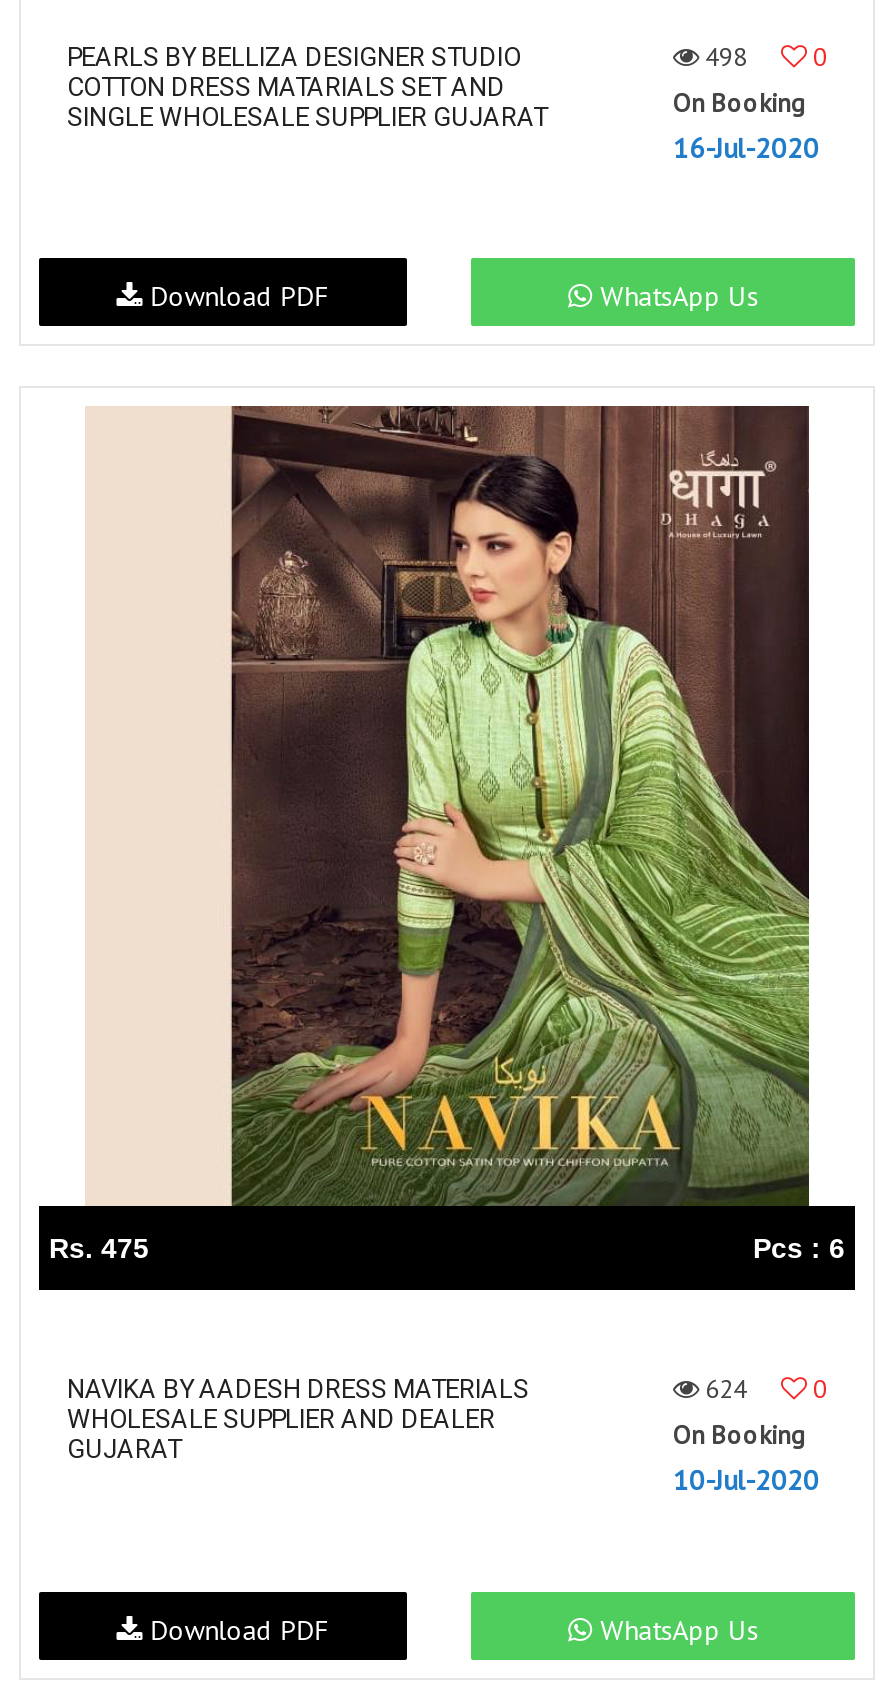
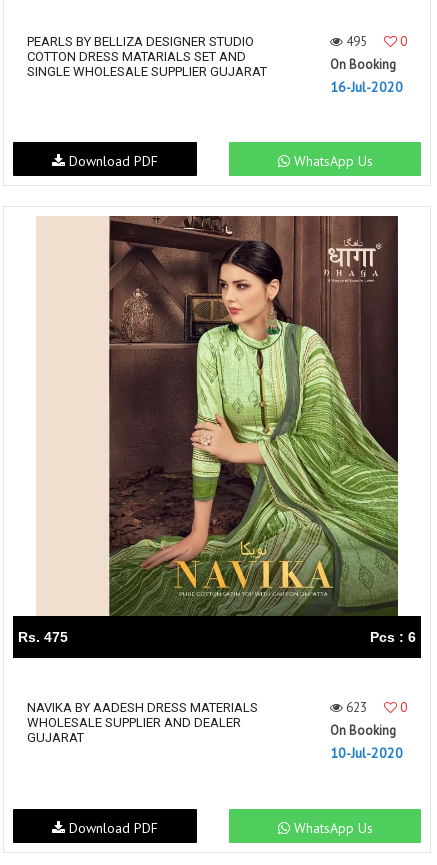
[705,39,827,73] 498 0 -> [346,33,407,50] 495 0
[705,1372,827,1406] 624 0 -> [346,699,407,716] 623 0

